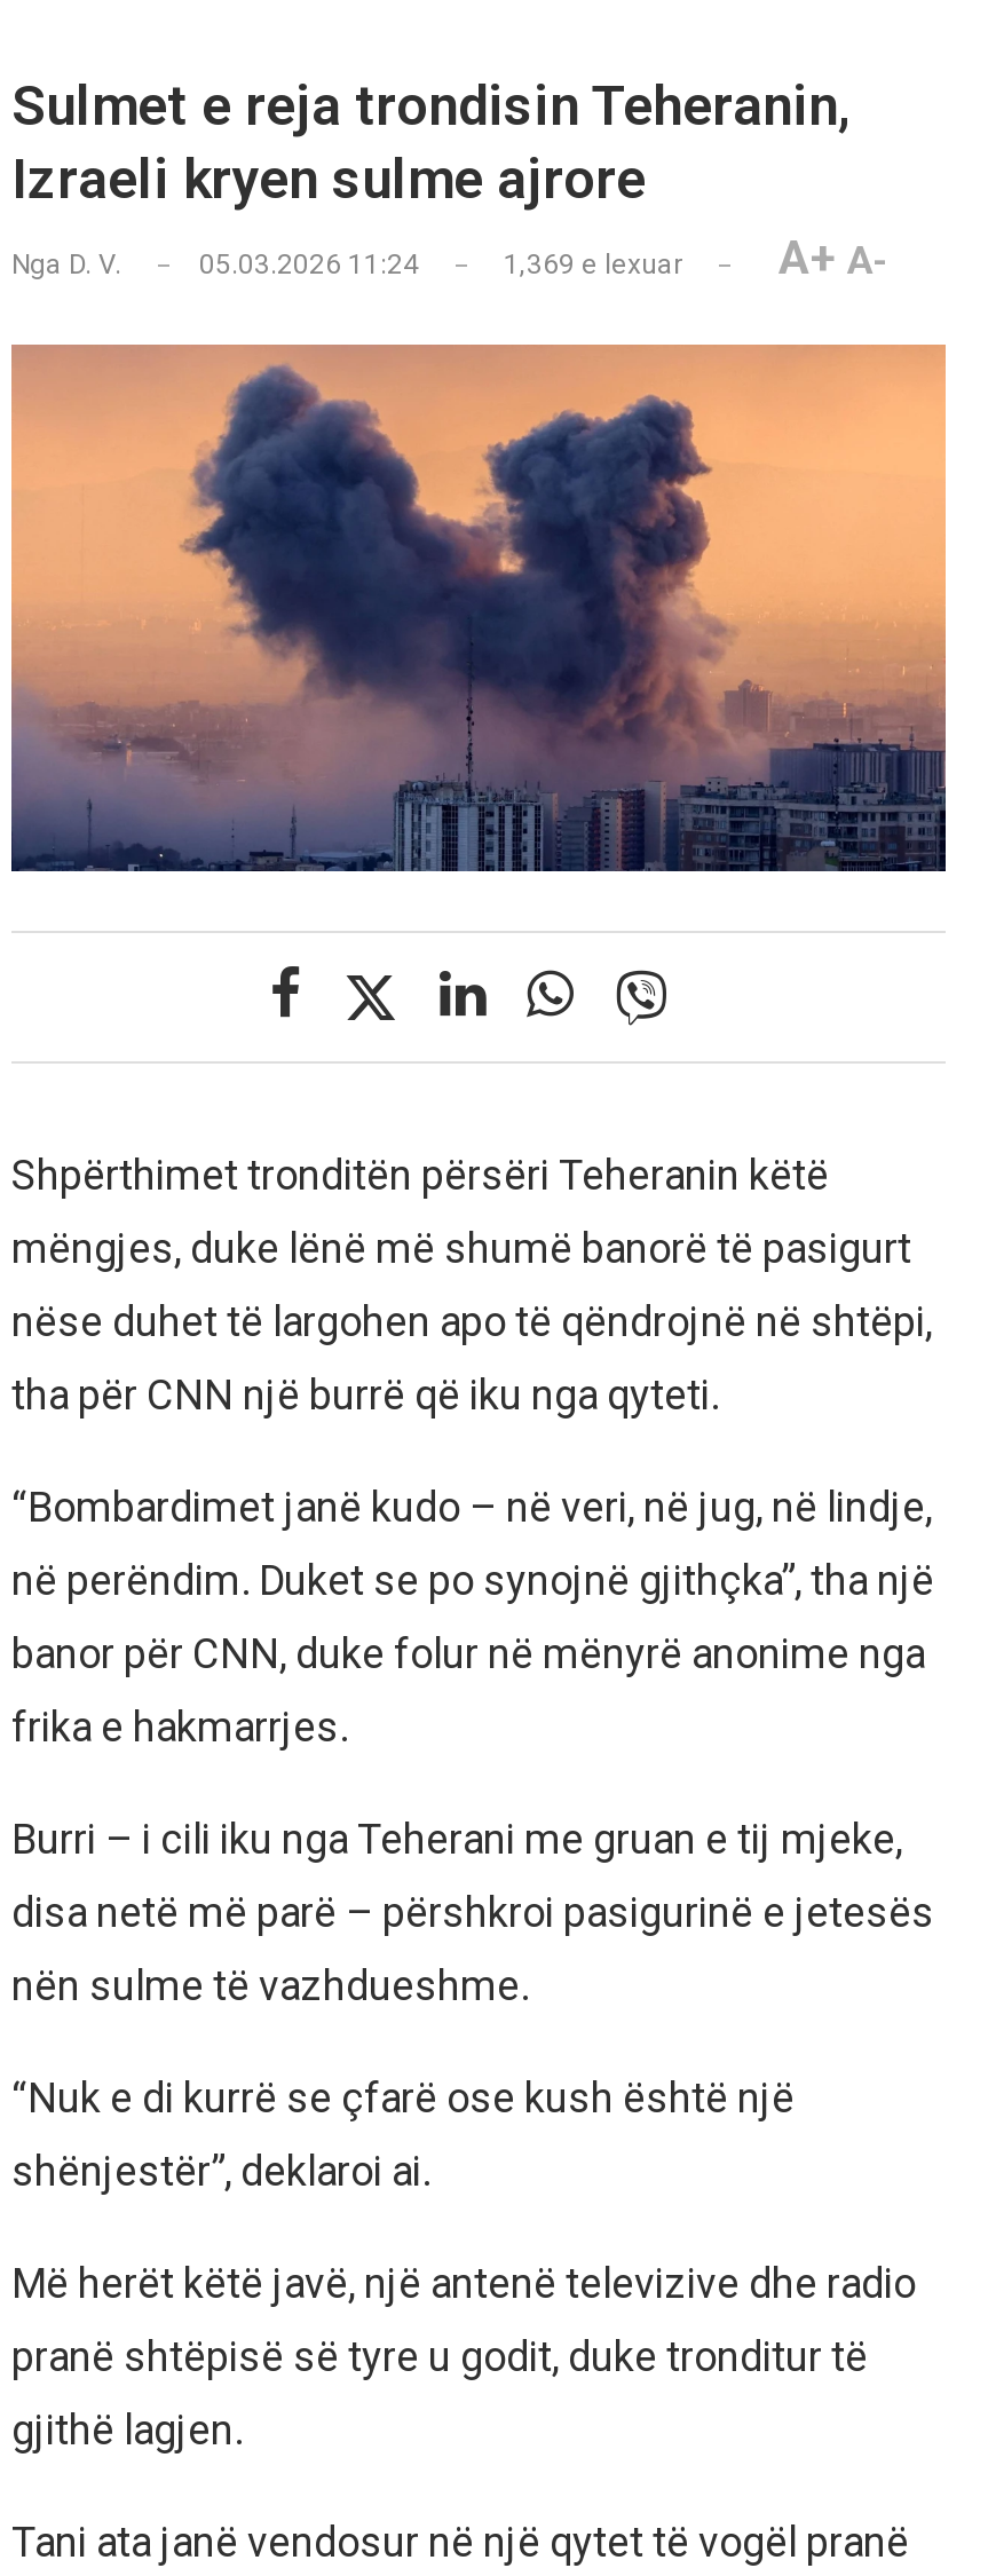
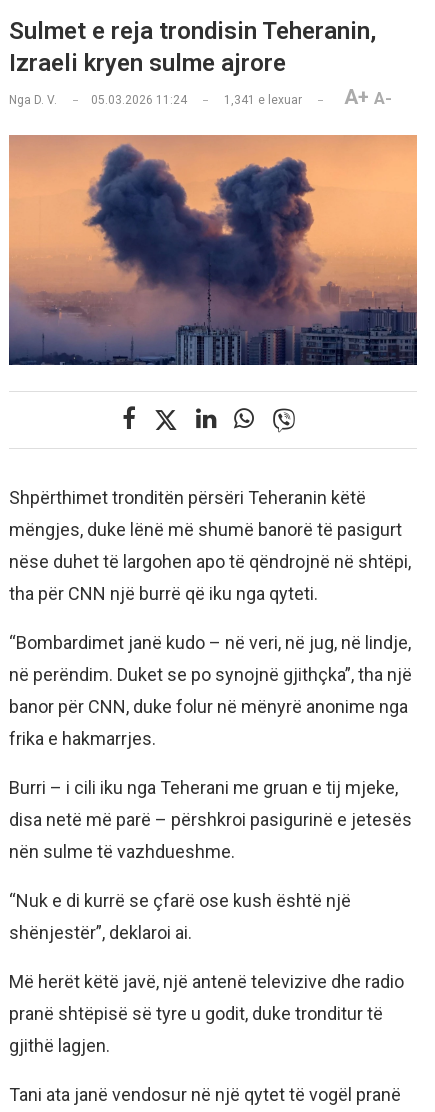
[497,249,682,281] 1,369 e lexuar -> [221,93,302,107] 1,341 e lexuar

